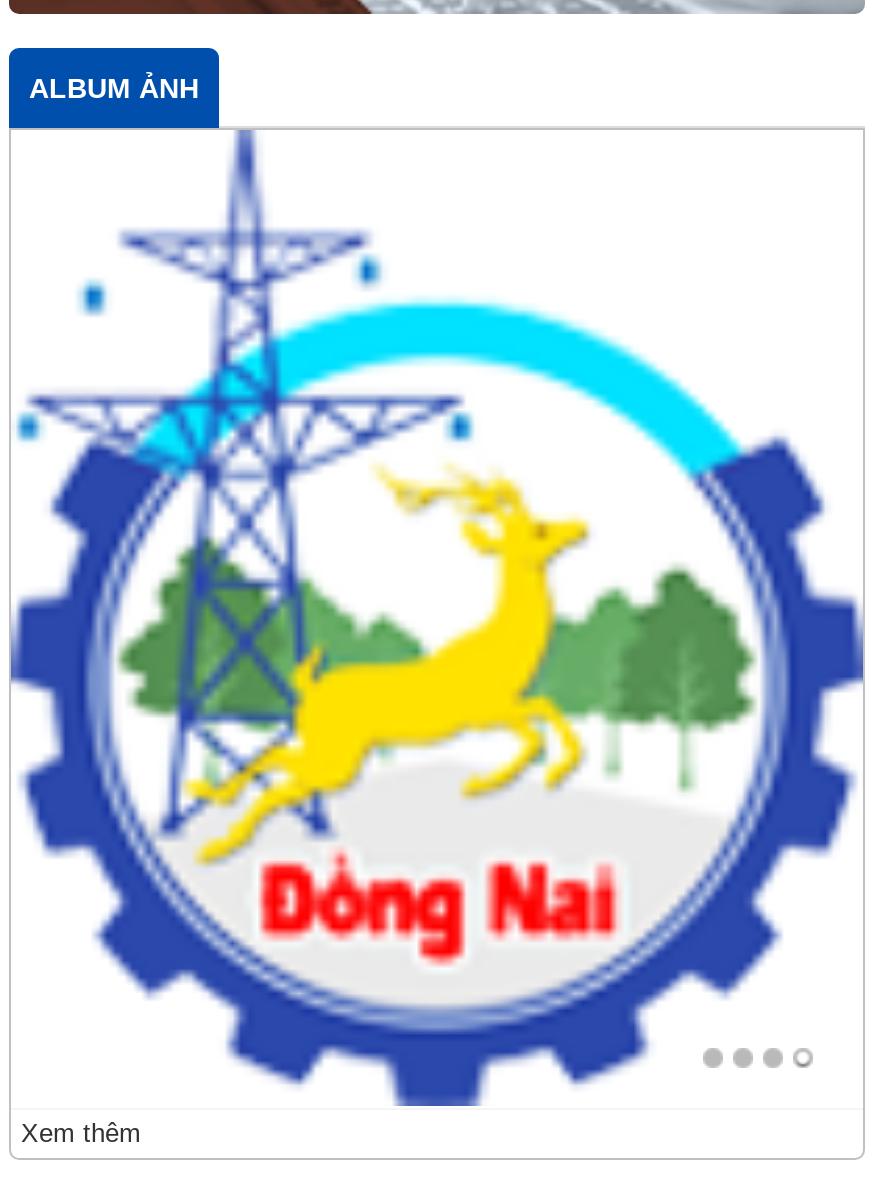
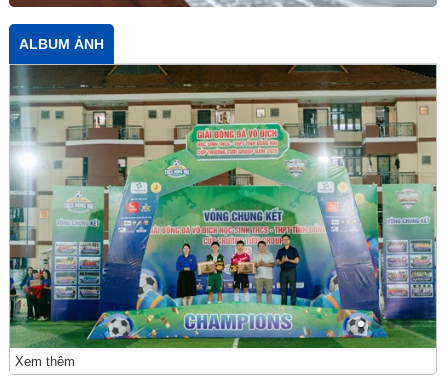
[11,128,865,1108] [image] -> [9,64,437,349] [image]

